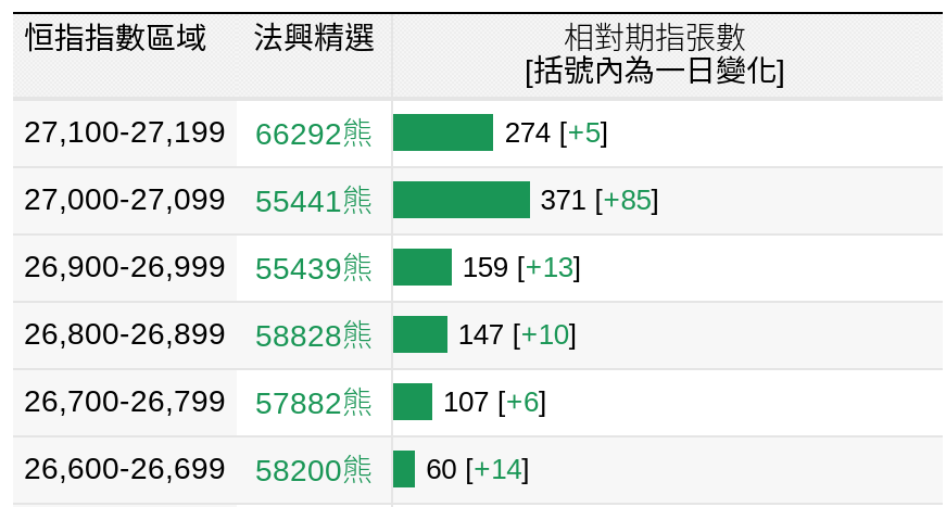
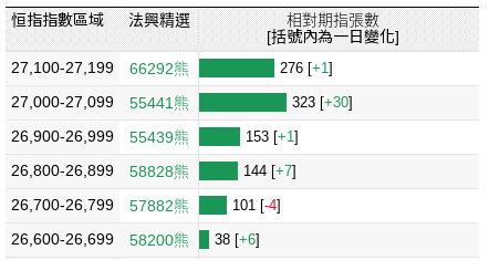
[505,116,609,148] 274 [+5] -> [279,60,333,76] 276 [+1]
[540,183,660,216] 371 [+85] -> [292,94,353,110] 323 [+30]
[462,250,582,283] 159 [+13] -> [246,128,299,145] 153 [+1]
[458,318,577,350] 147 [+10] -> [244,162,297,179] 144 [+7]
[443,385,547,418] 107 [+6] -> [232,197,281,213] 101 [-4]
[24,450,530,487] 26,600-26,699 58200熊 60 [+14] -> [11,230,260,249] 26,600-26,699 58200熊 38 [+6]

